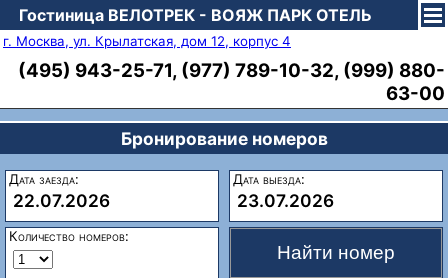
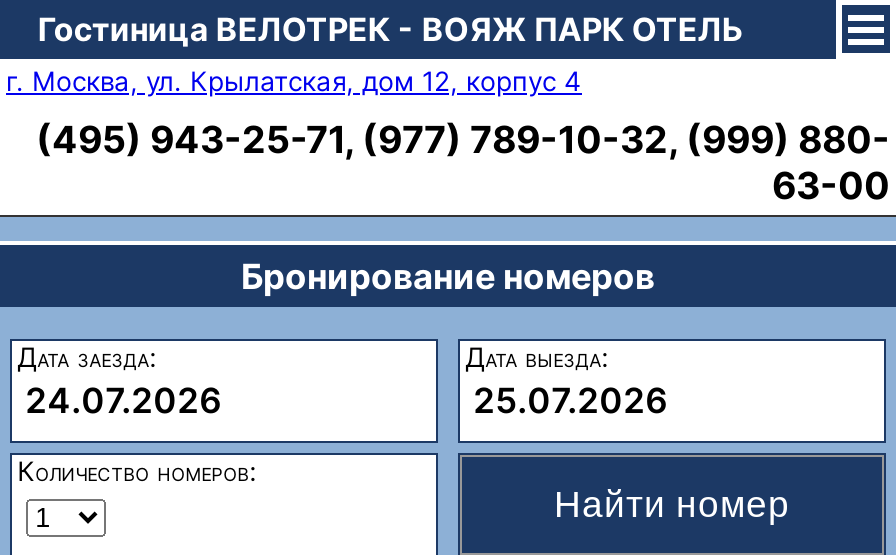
[13,190,110,211] 22.07.2026 -> [25,379,221,421] 24.07.2026
[237,190,334,211] 23.07.2026 -> [473,379,667,421] 25.07.2026

